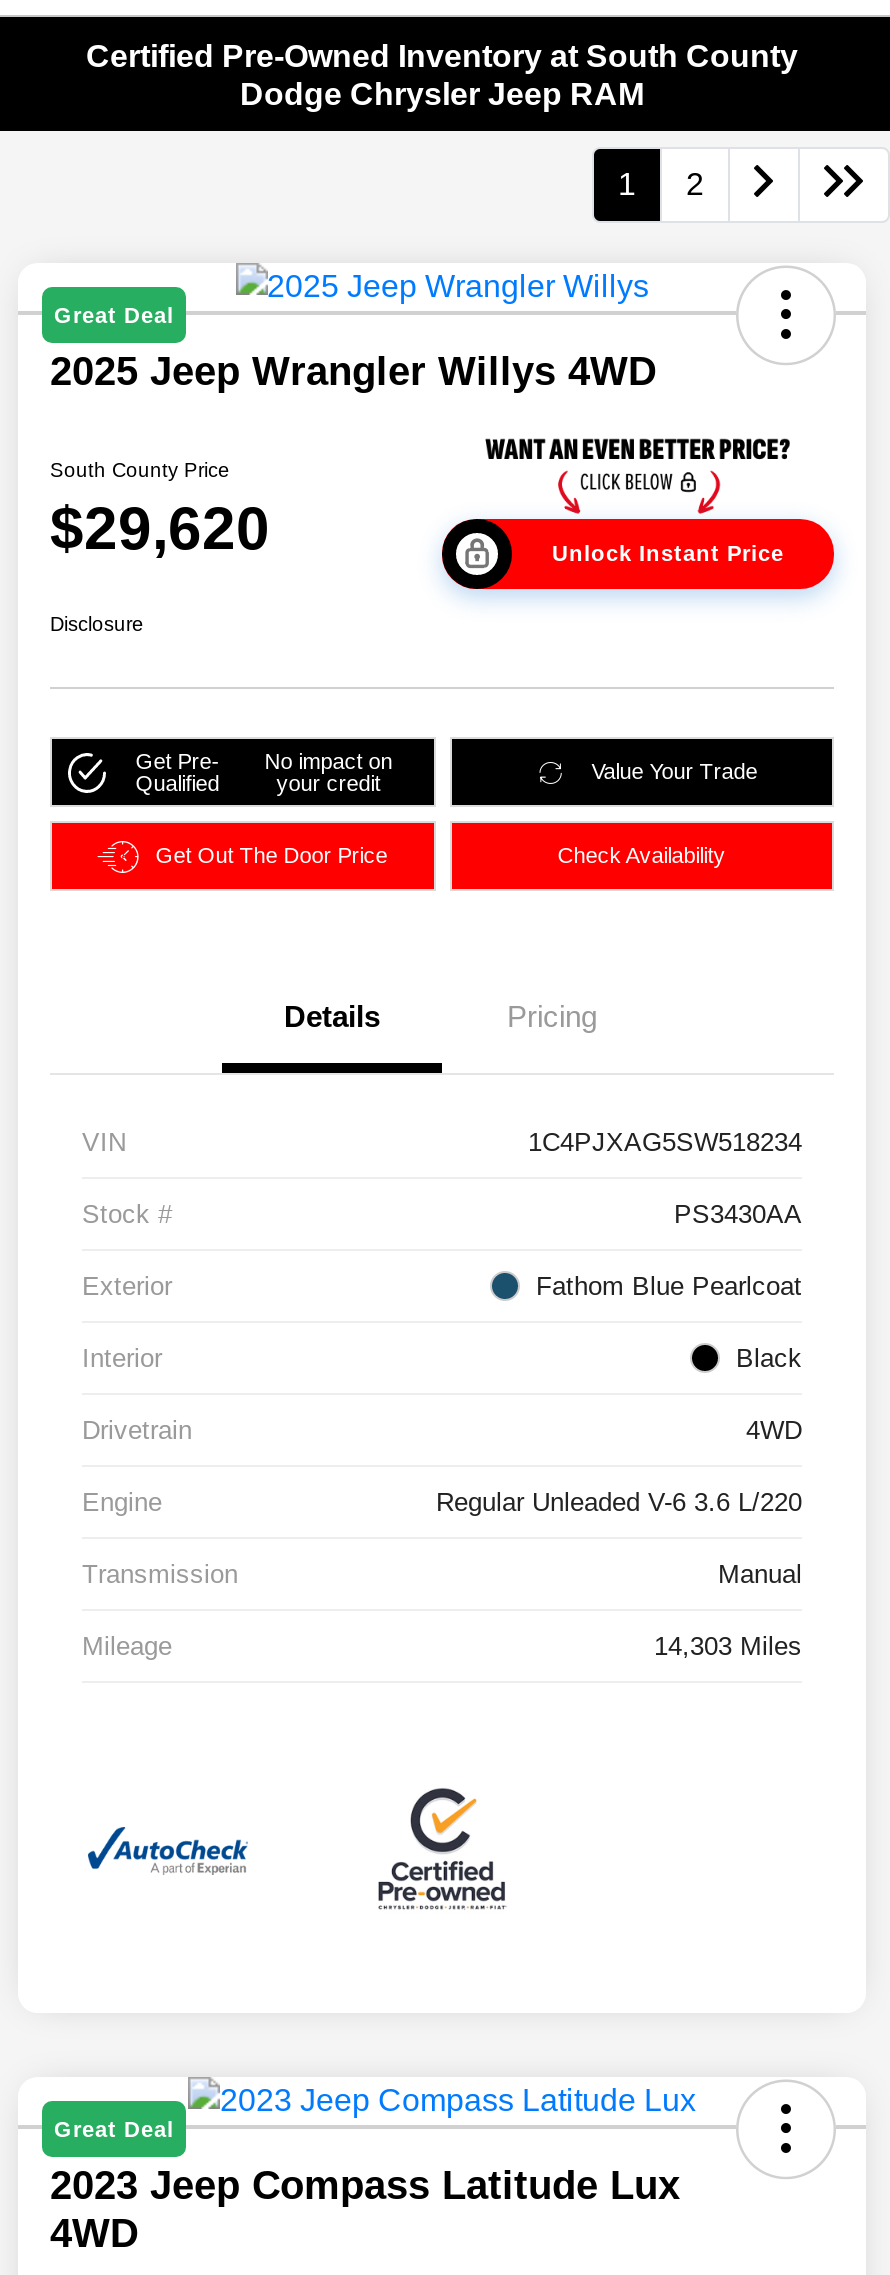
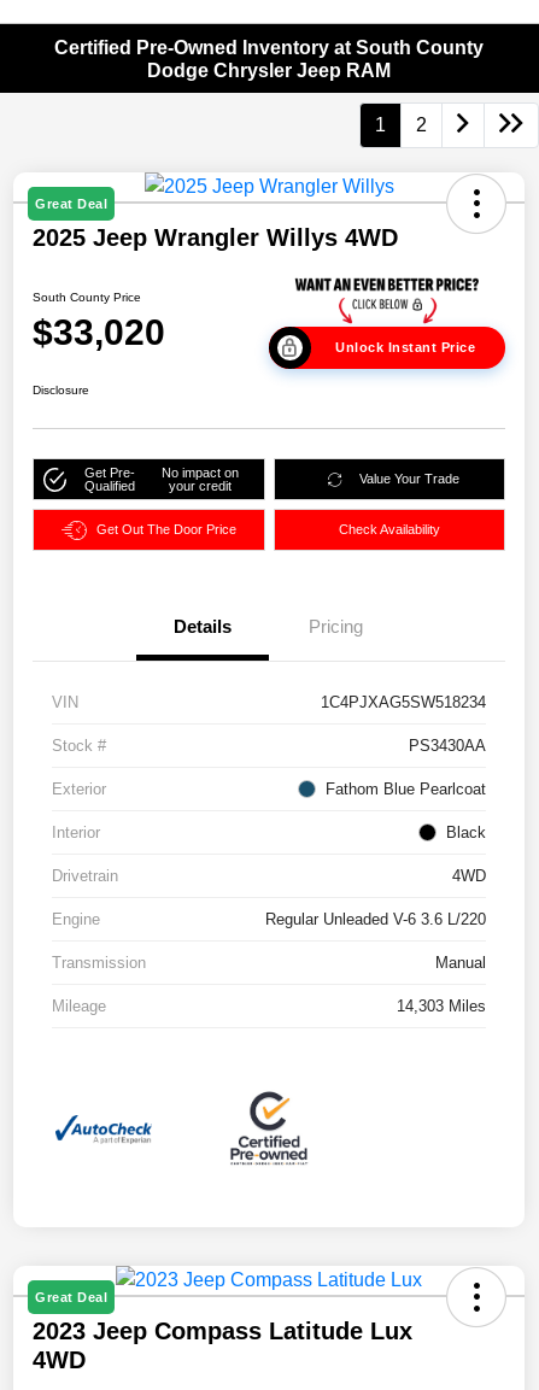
[50,495,270,561] $29,620 -> [33,312,165,352] $33,020

